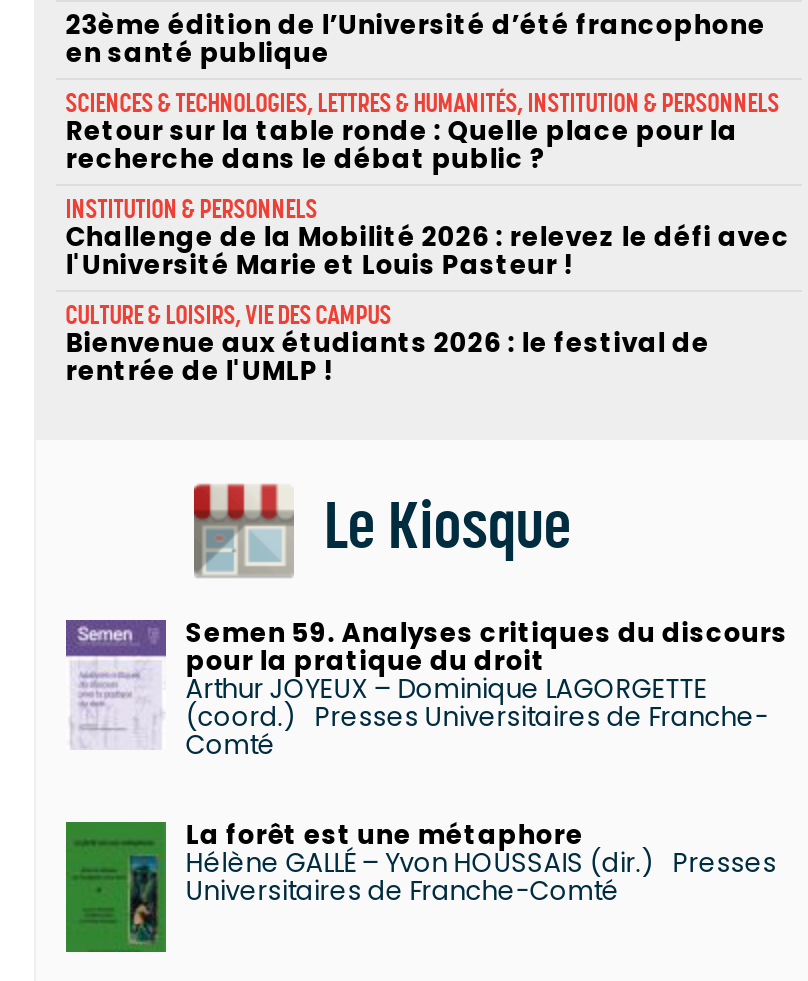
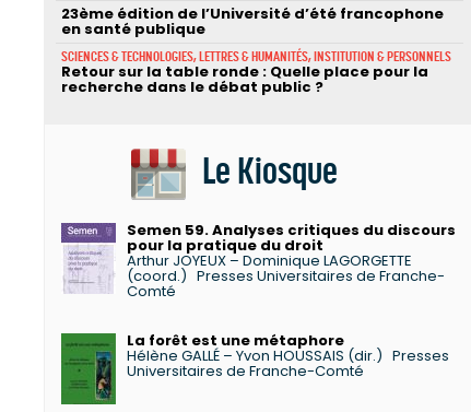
[66,194,790,390] INSTITUTION & PERSONNELS | Challenge de la Mobilité 2026 : relevez le défi avec | l'Université Marie et Louis Pasteur ! | CULTURE & LOISIRS, VIE DES CAMPUS | Bienvenue aux étudiants 2026 : le festival de | rentrée de l'UMLP ! -> none

